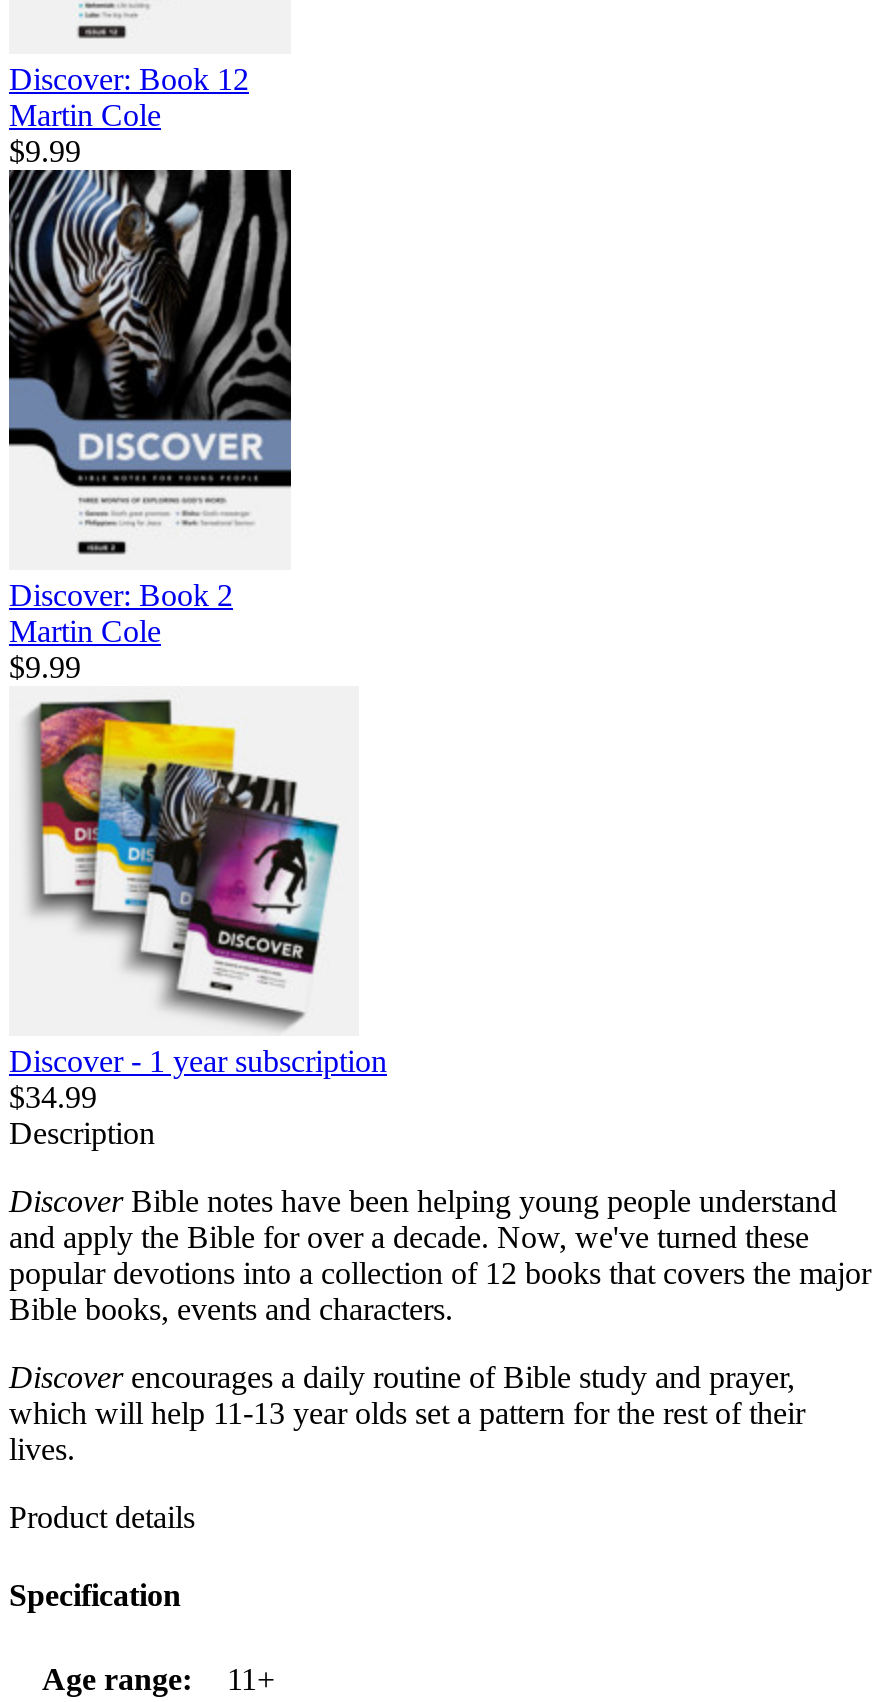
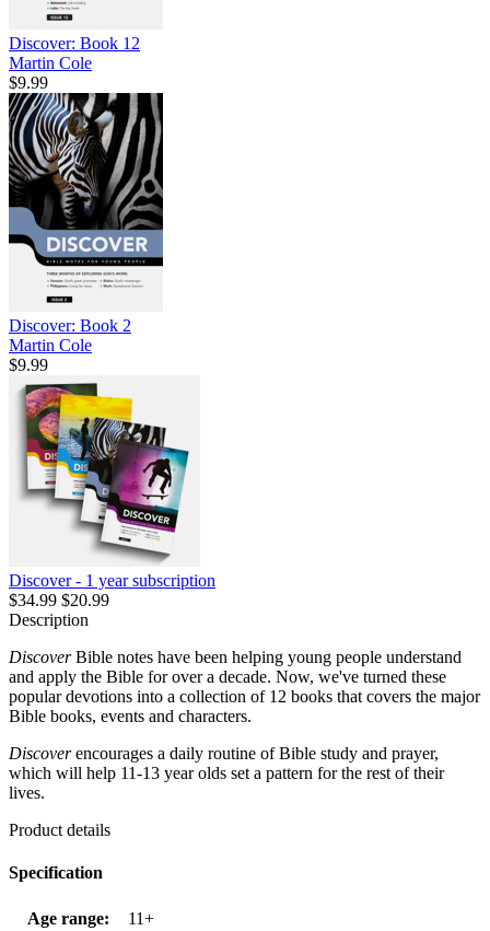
[9,1080,97,1114] $34.99 -> [9,591,109,609] $34.99 $20.99

